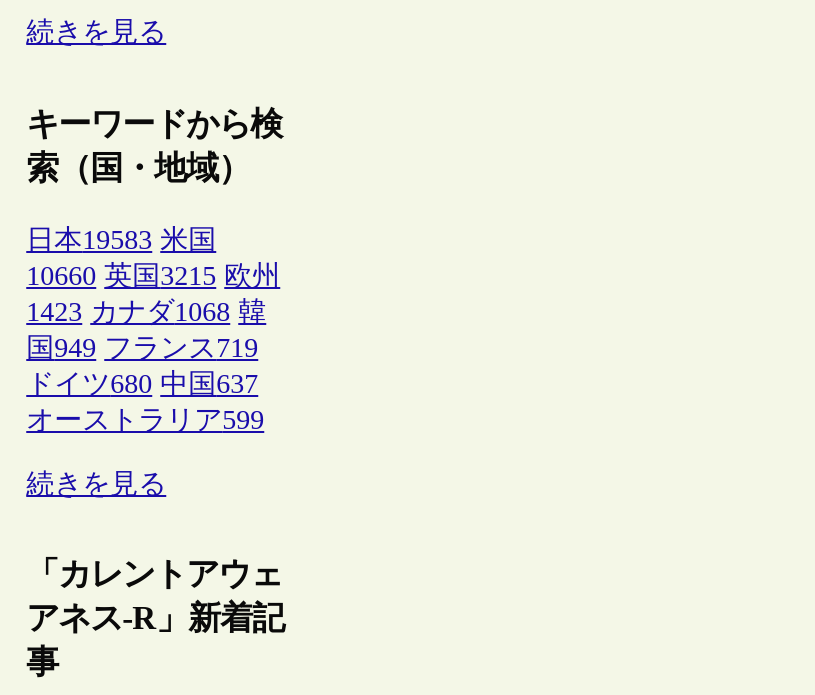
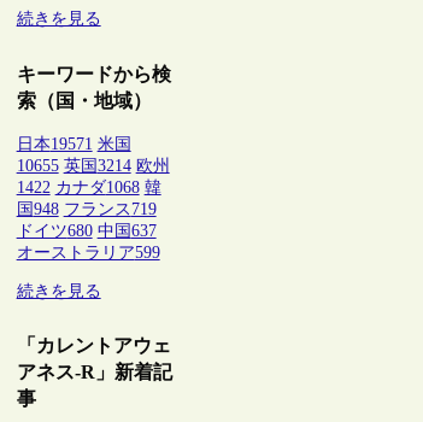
[26,225,216,255] 日本19583 米国 -> [16,135,131,153] 日本19571 米国
[26,261,280,291] 10660 英国3215 欧州 -> [16,157,169,175] 10655 英国3214 欧州
[26,297,266,327] 1423 カナダ1068 韓 -> [16,178,161,196] 1422 カナダ1068 韓
[26,333,258,363] 国949 フランス719 -> [16,200,156,218] 国948 フランス719

